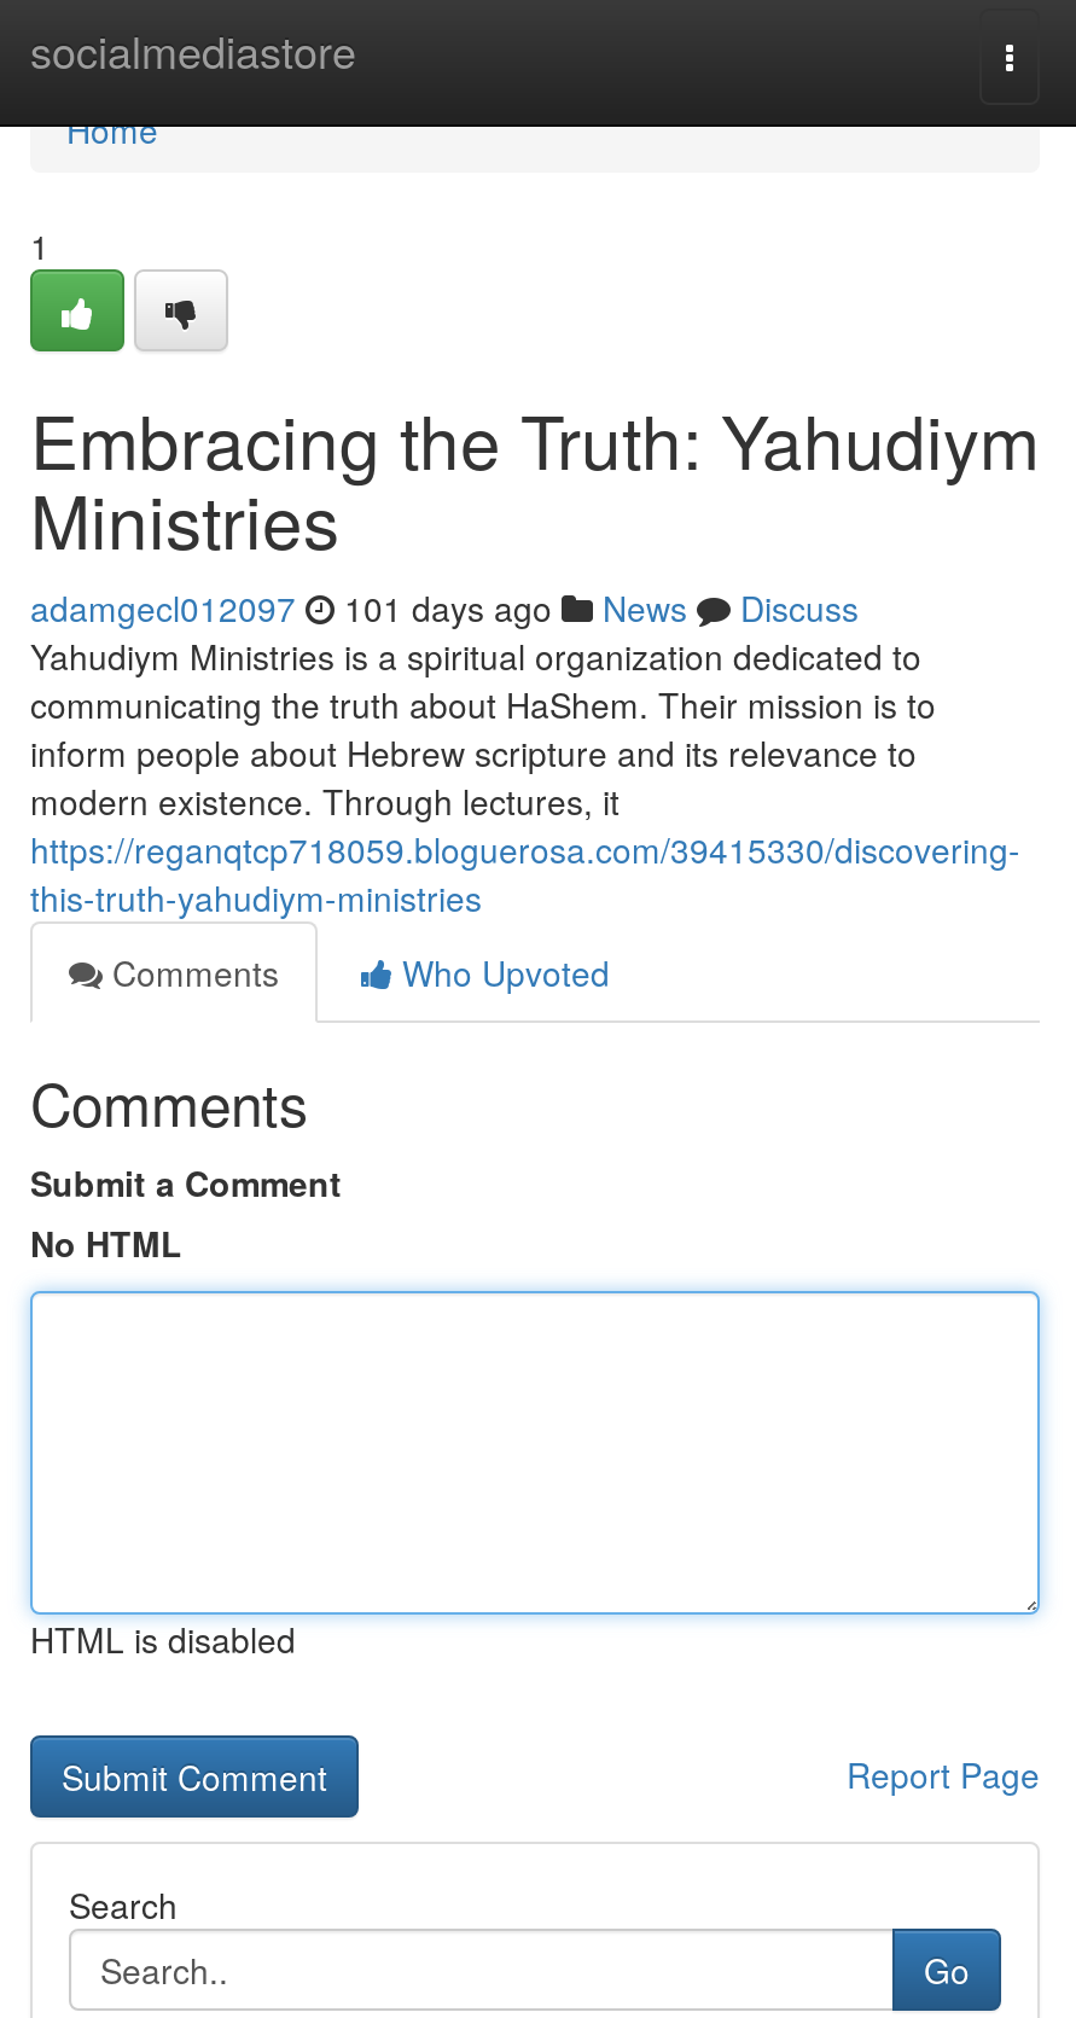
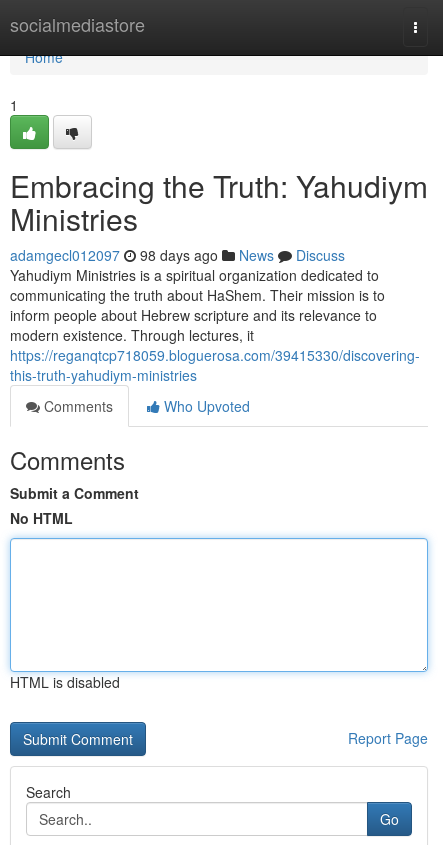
[30,583,859,632] adamgecl012097 101 days ago News Discuss -> [10,245,345,265] adamgecl012097 98 days ago News Discuss

